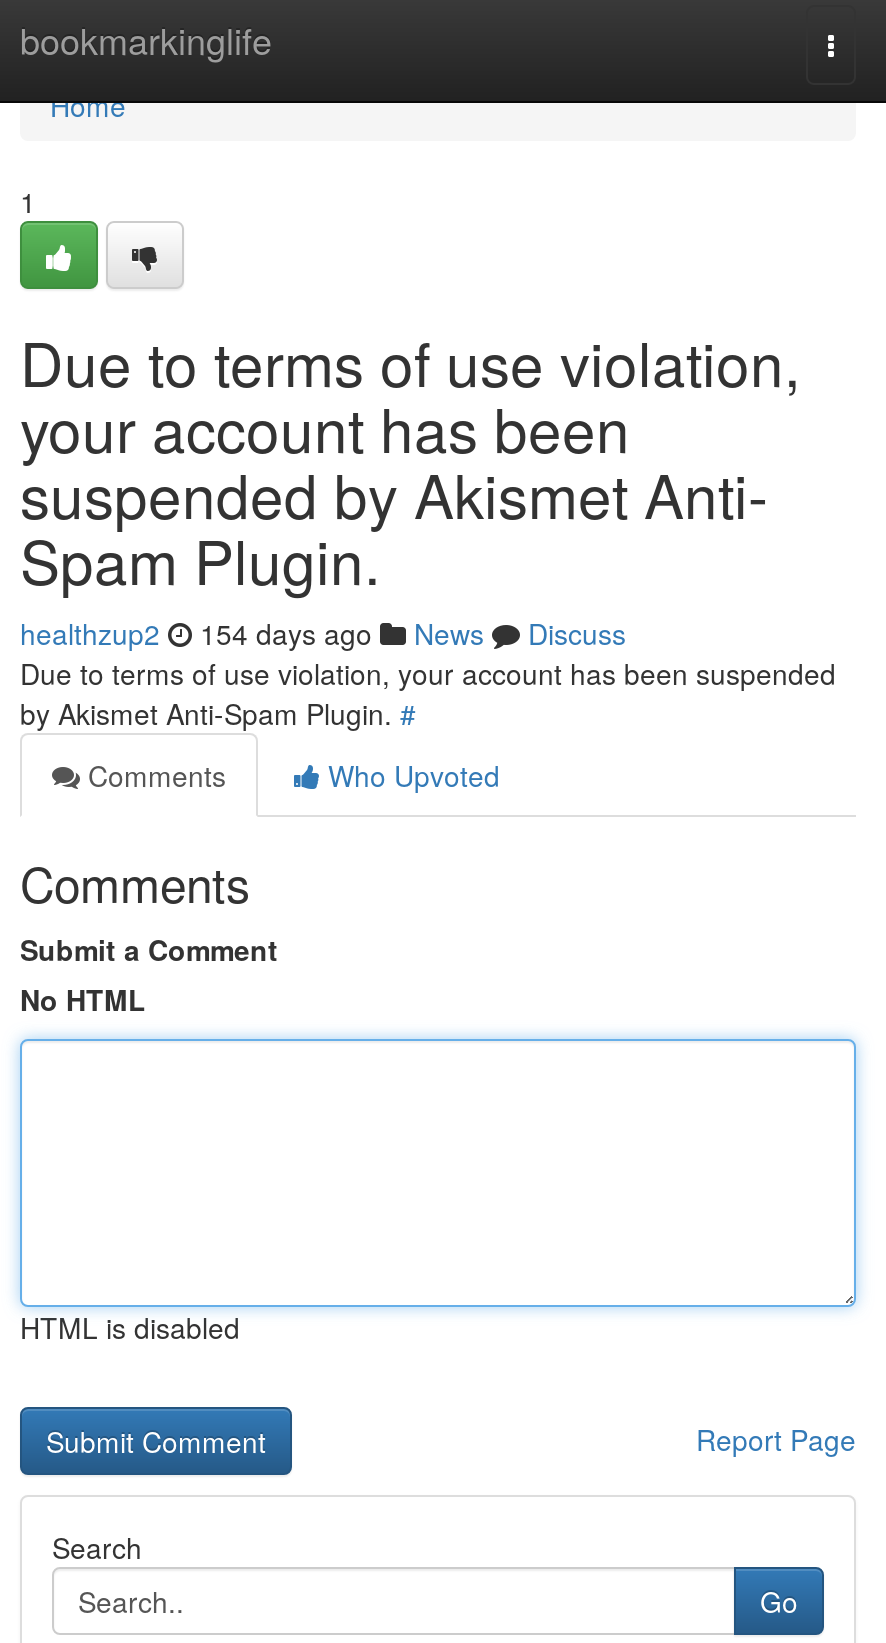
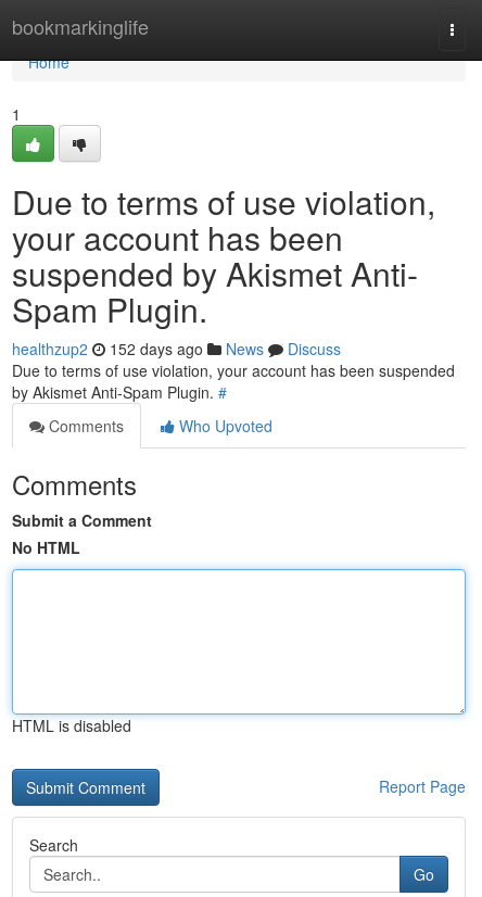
[20,613,626,653] healthzup2 154 days ago News Discuss -> [12,338,341,359] healthzup2 152 days ago News Discuss

